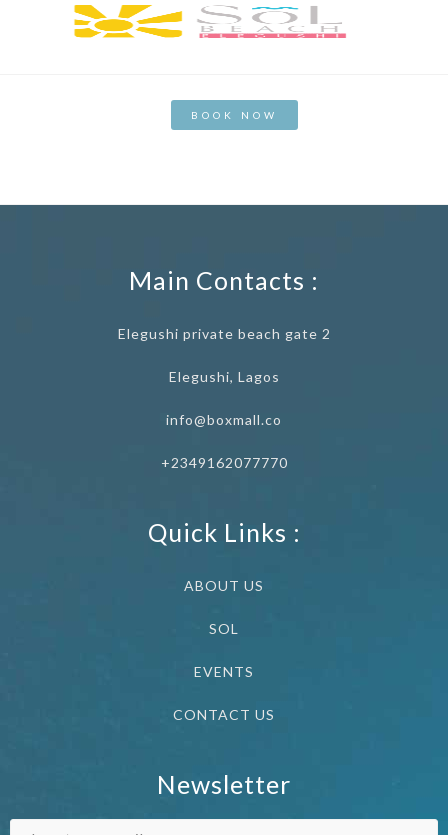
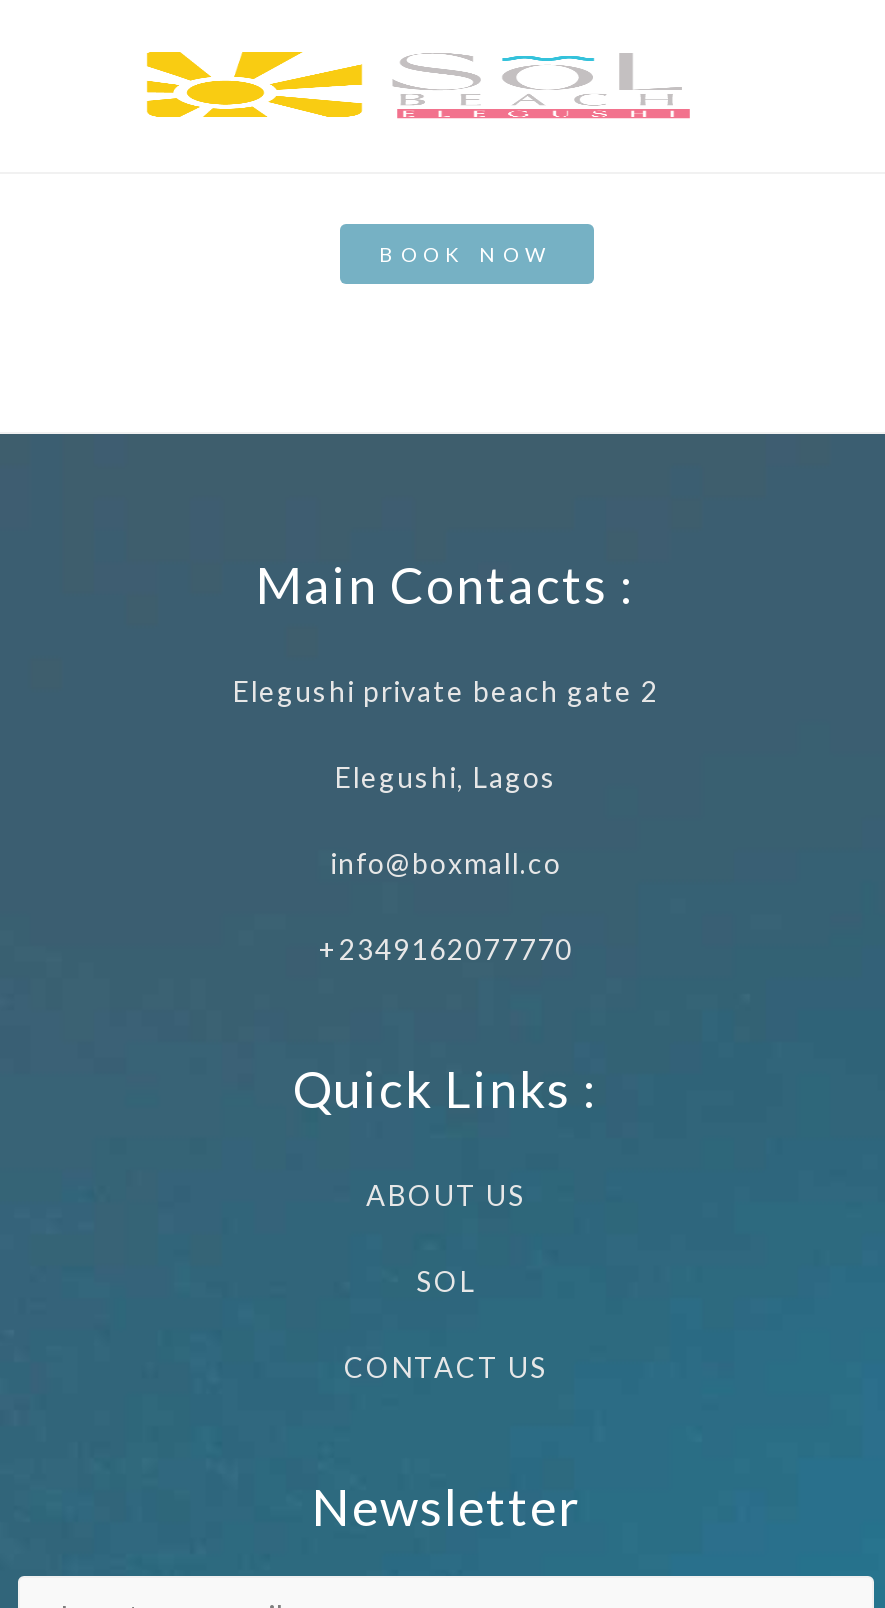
[194,663,254,680] EVENTS -> none

